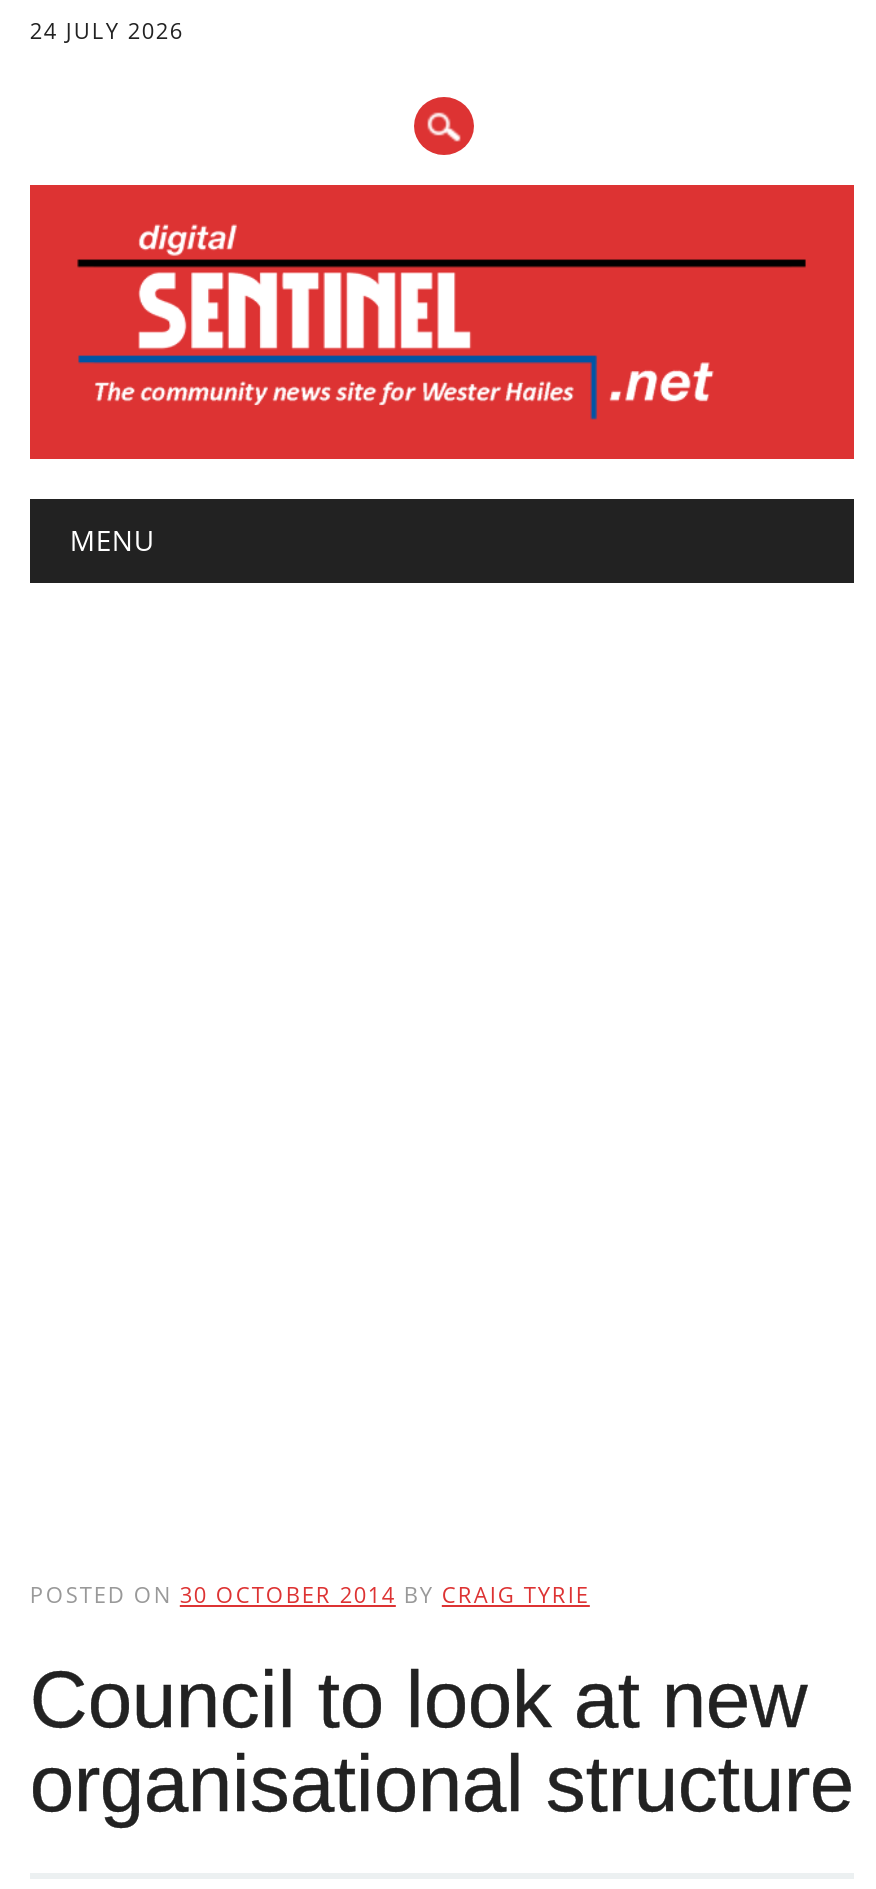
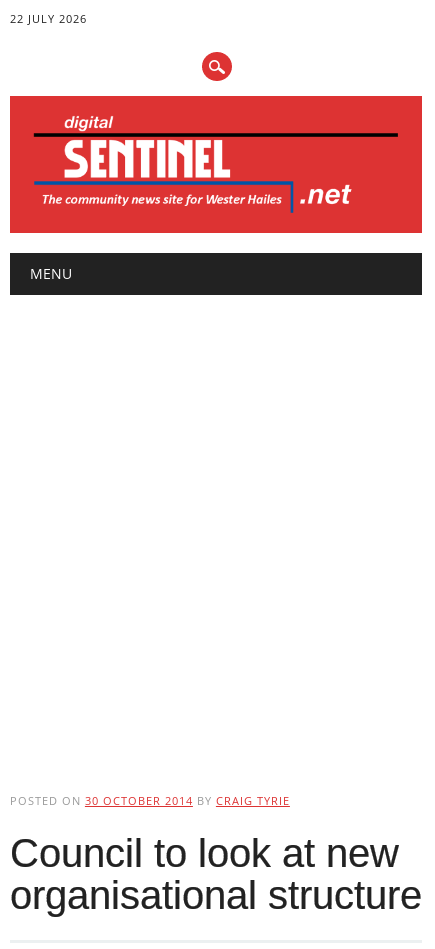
[30,15,184,45] 24 JULY 2026 -> [10,11,87,26] 22 JULY 2026

